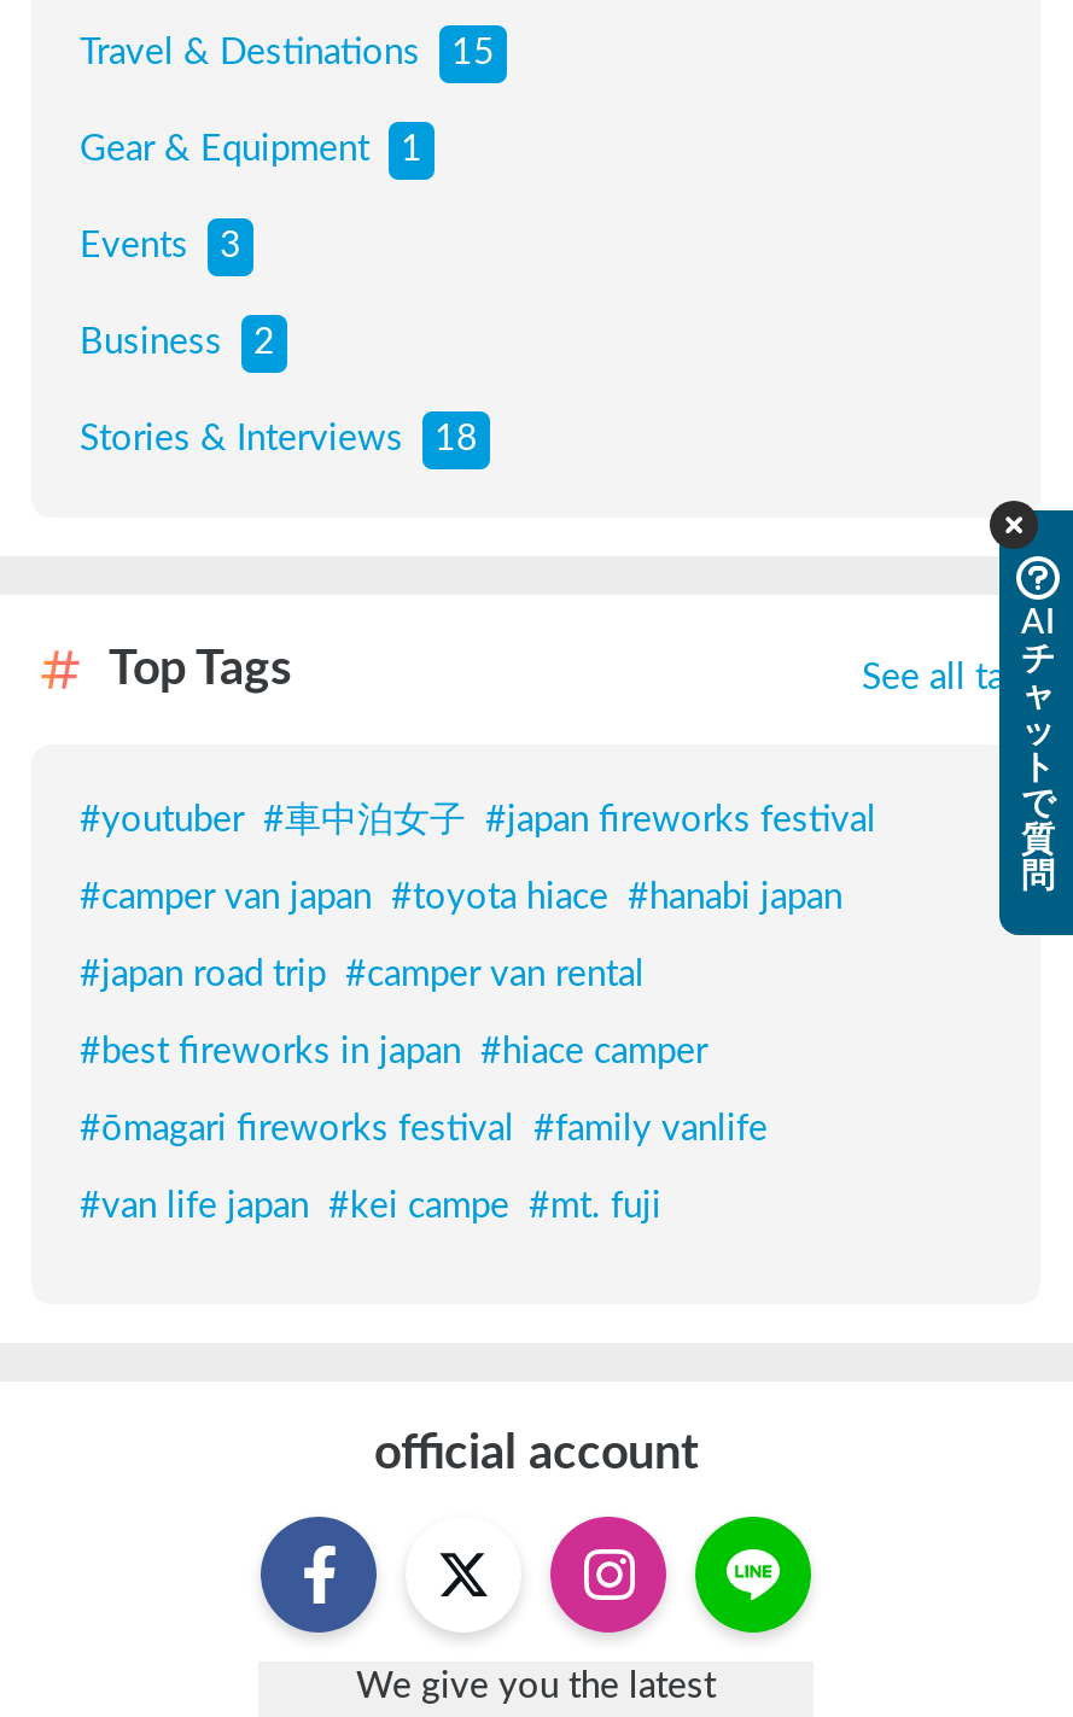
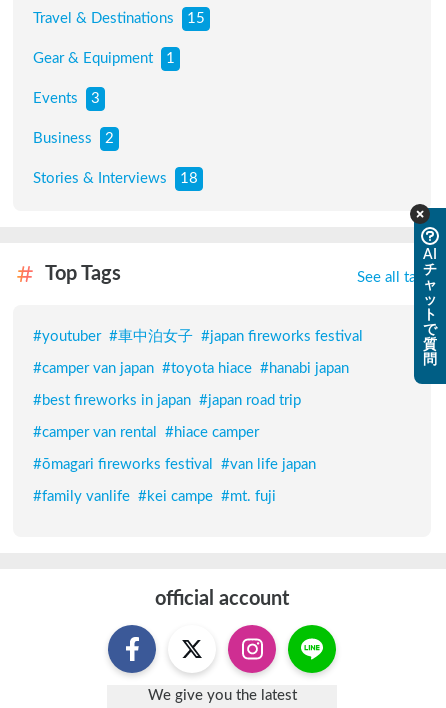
[80,956,645,992] #japan road trip #camper van rental -> [33,392,301,407] #best fireworks in japan #japan road trip
[80,1033,707,1069] #best fireworks in japan #hiace camper -> [33,424,259,439] #camper van rental #hiace camper
[80,1110,768,1146] #ōmagari fireworks festival #family vanlife -> [33,456,316,471] #ōmagari fireworks festival #van life japan
[80,1187,661,1223] #van life japan #kei campe #mt. fuji -> [33,488,276,503] #family vanlife #kei campe #mt. fuji

